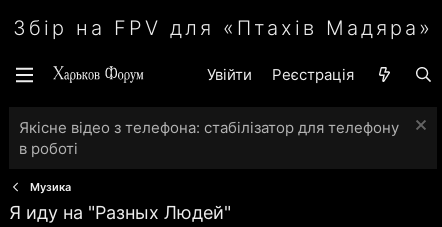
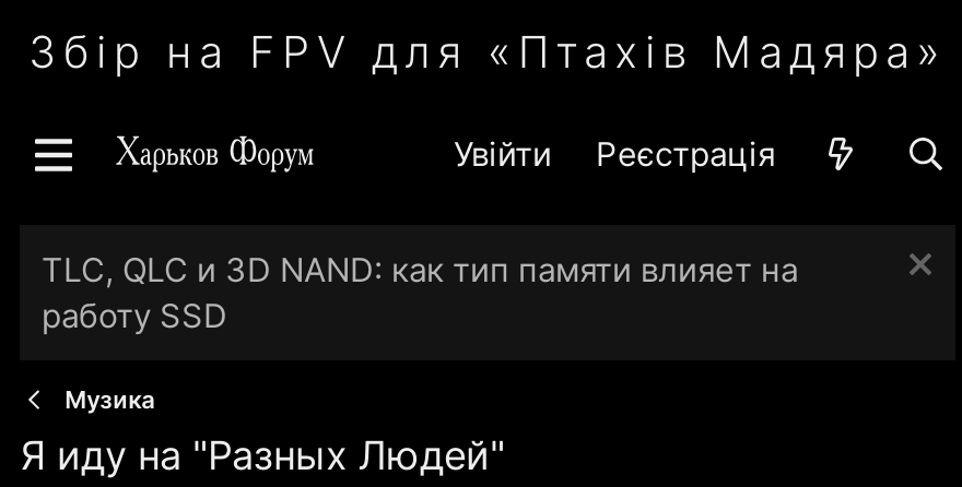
[19,118,399,158] Якісне відео з телефона: стабілізатор для телефону | в роботі -> [42,249,798,336] TLC, QLC и 3D NAND: как тип памяти влияет на | работу SSD

